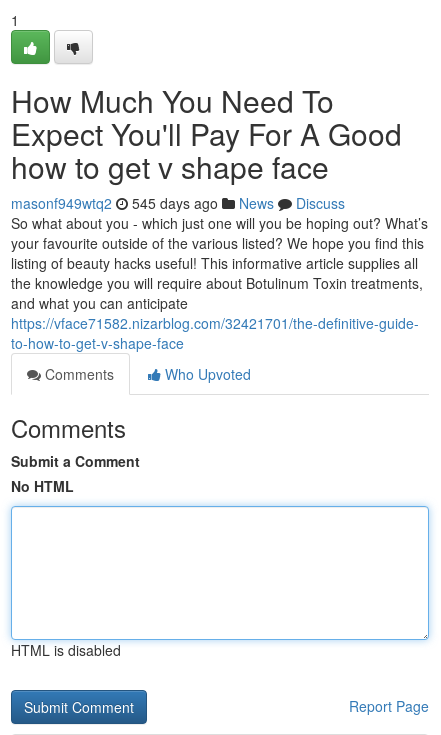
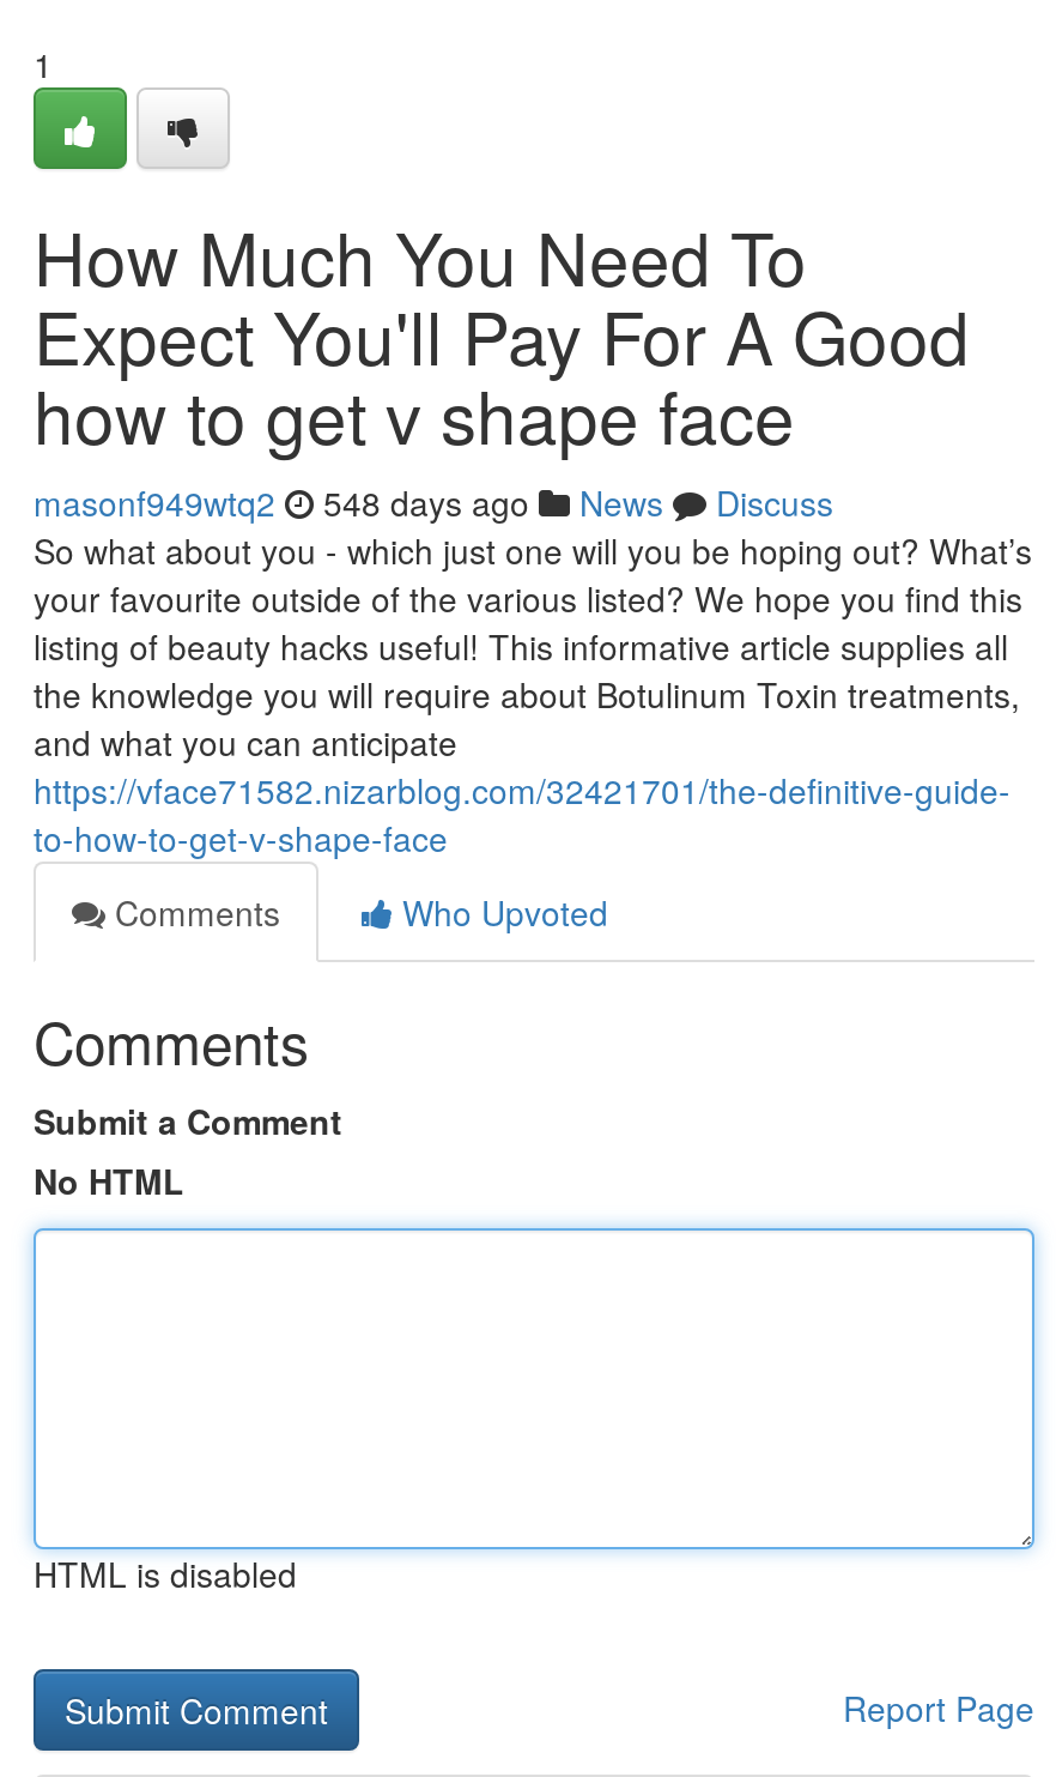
[11,193,345,213] masonf949wtq2 545 days ago News Discuss -> [34,478,833,526] masonf949wtq2 548 days ago News Discuss

